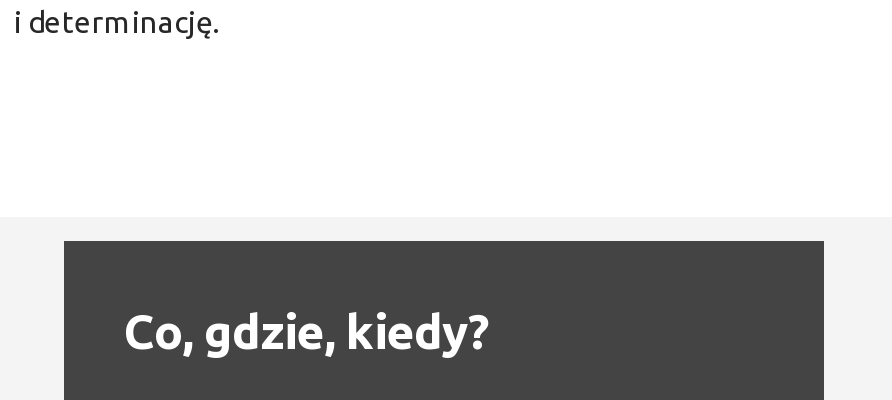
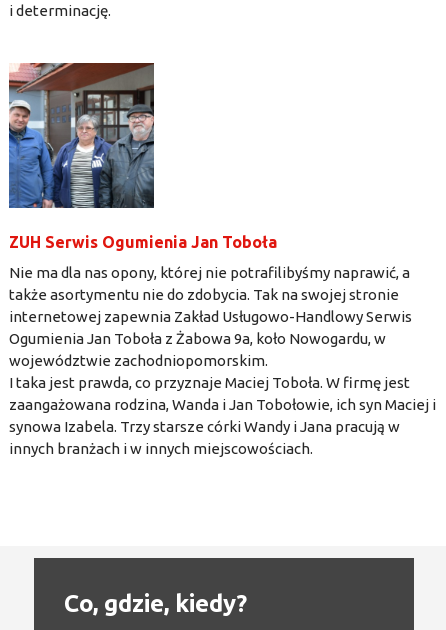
none -> [8,62,436,457] [image] | ZUH Serwis Ogumienia Jan Toboła | Nie ma dla nas opony, której nie potrafilibyśmy naprawić, a | także asortymentu nie do zdobycia. Tak na swojej stronie | internetowej zapewnia Zakład Usługowo-Handlowy Serwis | Ogumienia Jan Toboła z Żabowa 9a, koło Nowogardu, w | województwie zachodniopomorskim. | I taka jest prawda, co przyznaje Maciej Toboła. W firmę jest | zaangażowana rodzina, Wanda i Jan Tobołowie, ich syn Maciej i | synowa Izabela. Trzy starsze córki Wandy i Jana pracują w | innych branżach i w innych miejscowościach.

